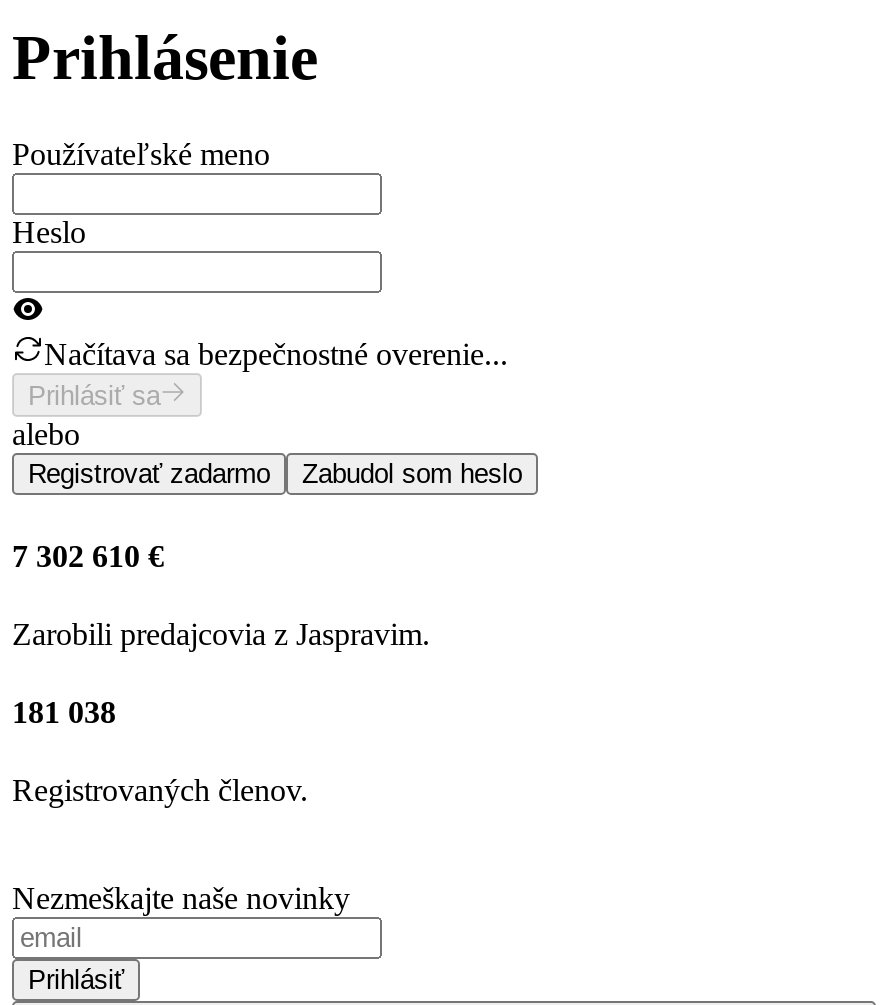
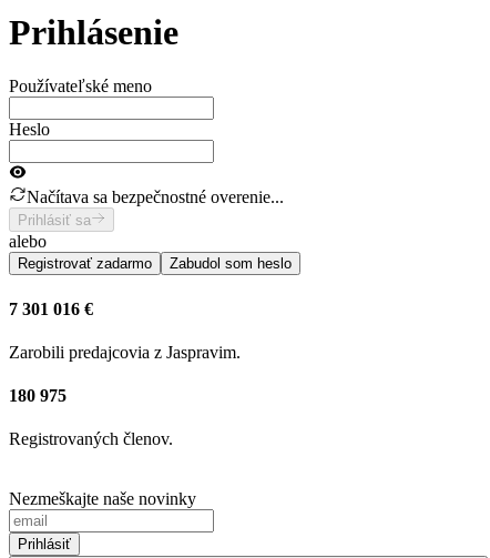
[12,538,164,572] 7 302 610 € -> [9,299,93,318] 7 301 016 €
[12,695,124,729] 181 038 -> [9,386,71,405] 180 975

